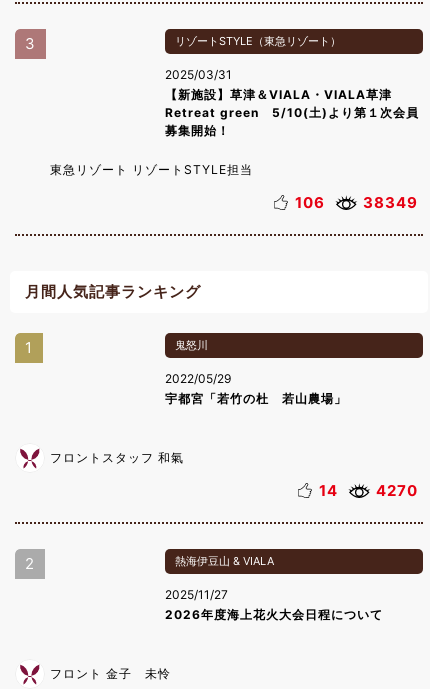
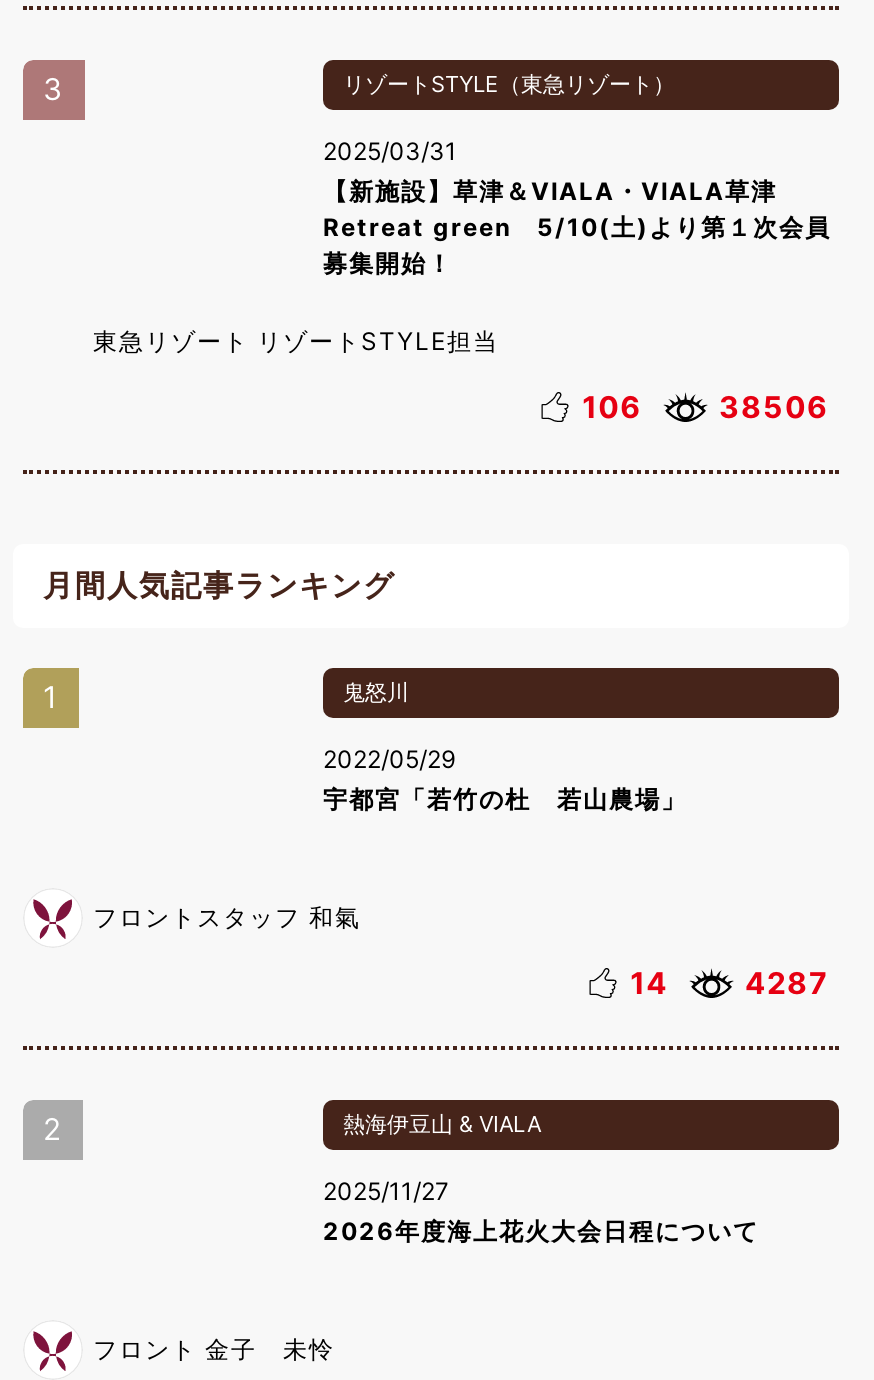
[363,193,418,212] 38349 -> [719,388,829,426] 38506
[376,481,418,500] 4270 -> [745,964,829,1002] 4287

